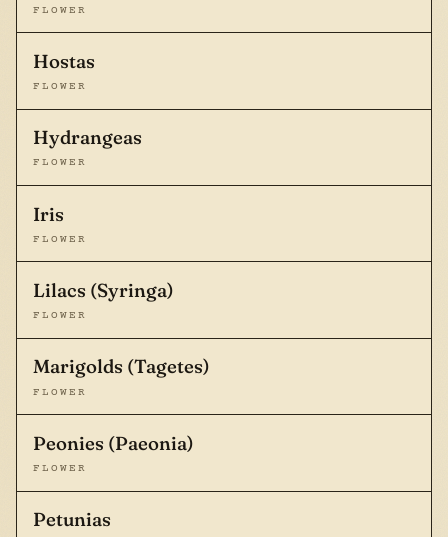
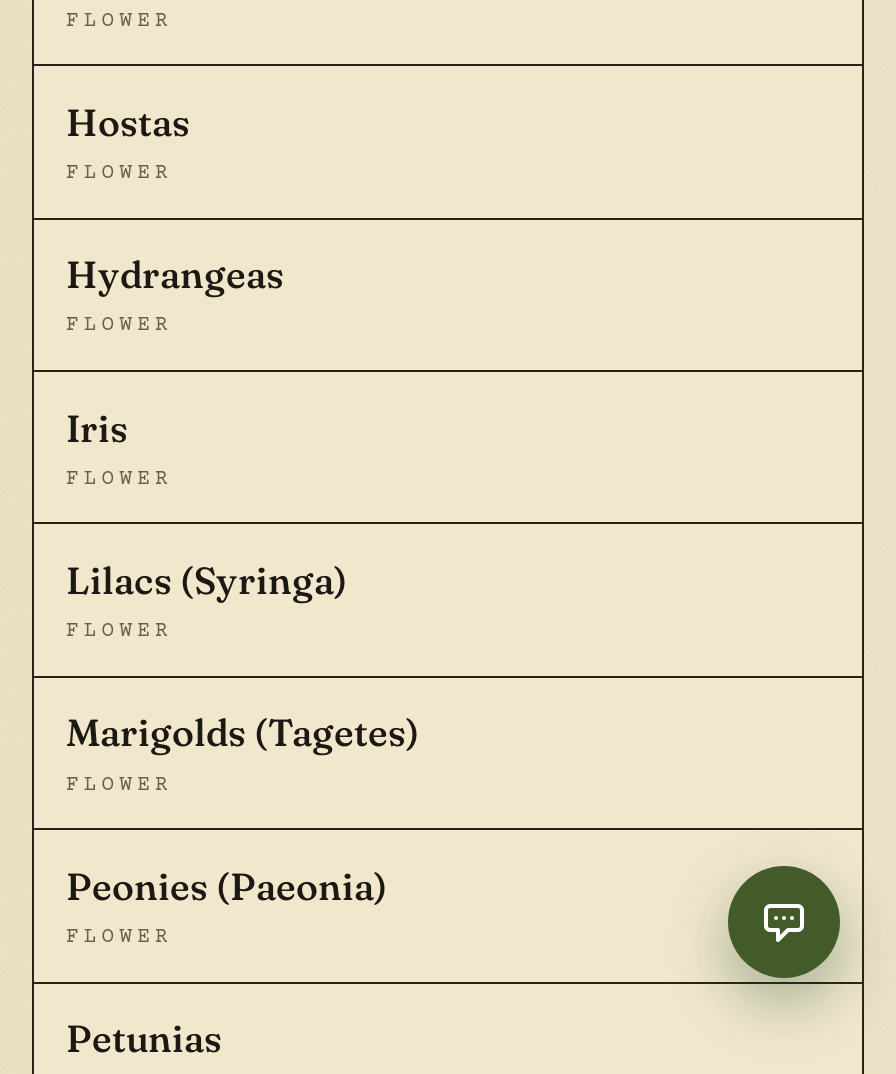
none -> [716,864,852,1014] [image]

